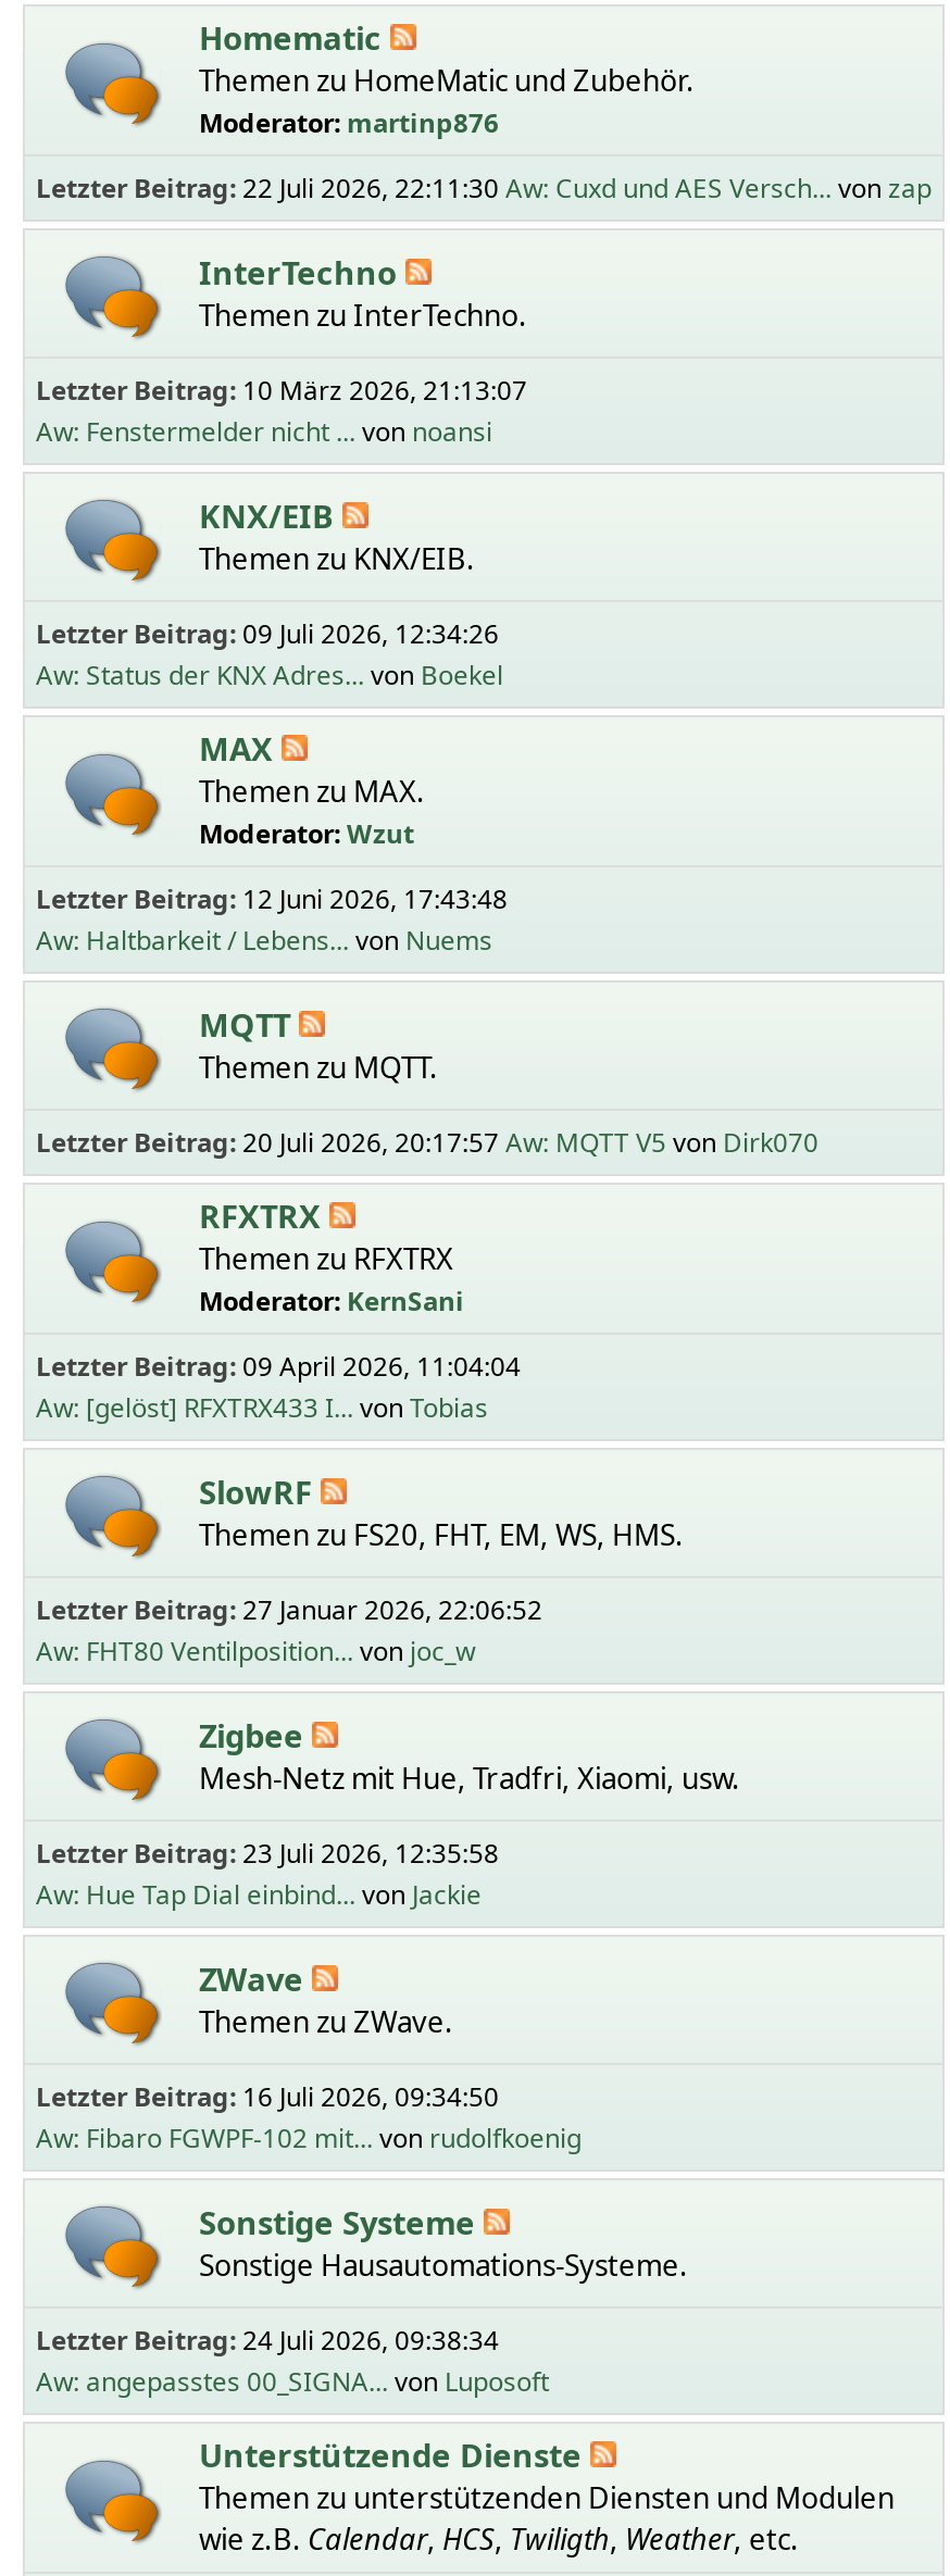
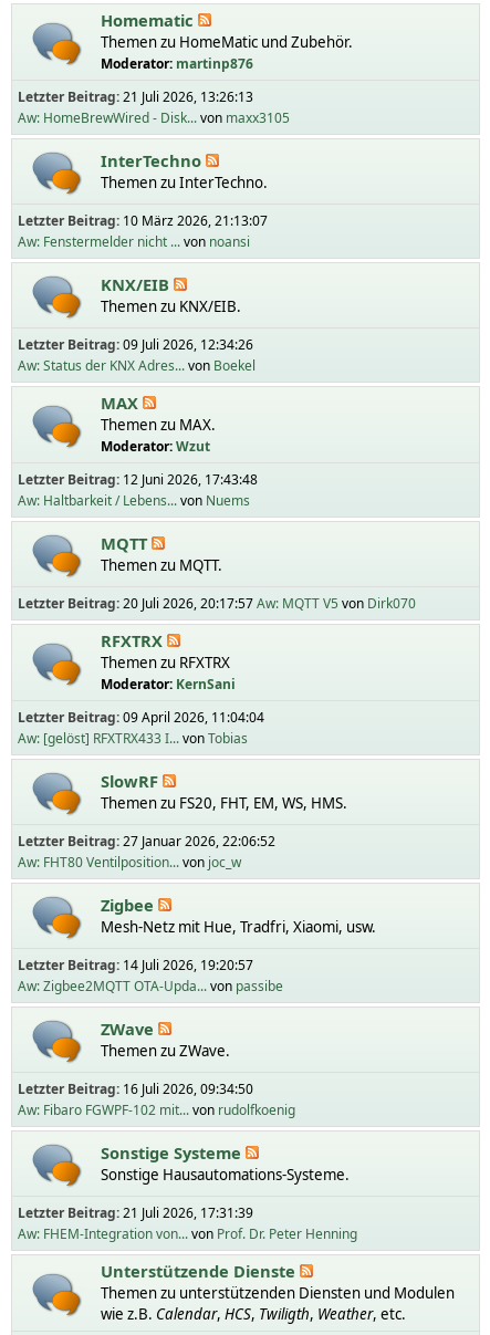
[36,170,932,207] Letzter Beitrag: 22 Juli 2026, 22:11:30 Aw: Cuxd und AES Versch... von zap -> [18,87,290,127] Letzter Beitrag: 21 Juli 2026, 13:26:13 | Aw: HomeBrewWired - Disk... von maxx3105
[36,1835,499,1913] Letzter Beitrag: 23 Juli 2026, 12:35:58 | Aw: Hue Tap Dial einbind... von Jackie -> [18,956,283,995] Letzter Beitrag: 14 Juli 2026, 19:20:57 | Aw: Zigbee2MQTT OTA-Upda... von passibe
[36,2322,549,2400] Letzter Beitrag: 24 Juli 2026, 09:38:34 | Aw: angepasstes 00_SIGNA... von Luposoft -> [18,1203,357,1243] Letzter Beitrag: 21 Juli 2026, 17:31:39 | Aw: FHEM-Integration von... von Prof. Dr. Peter Henning

